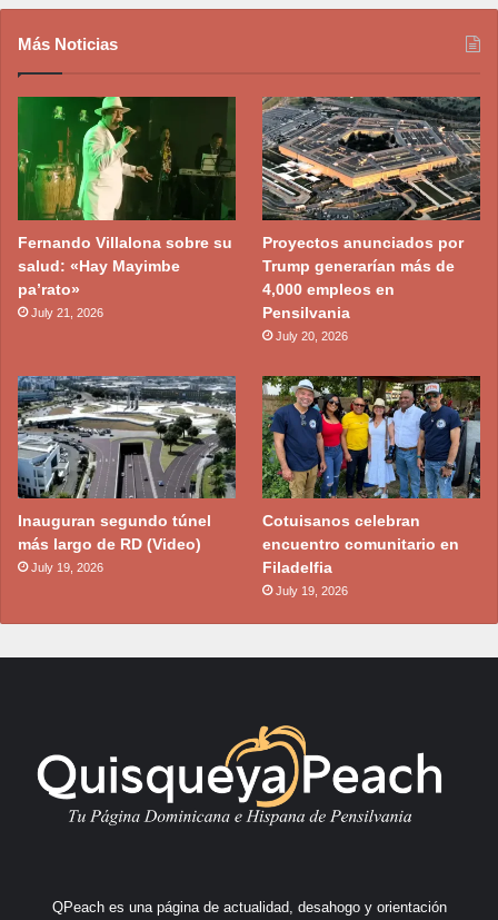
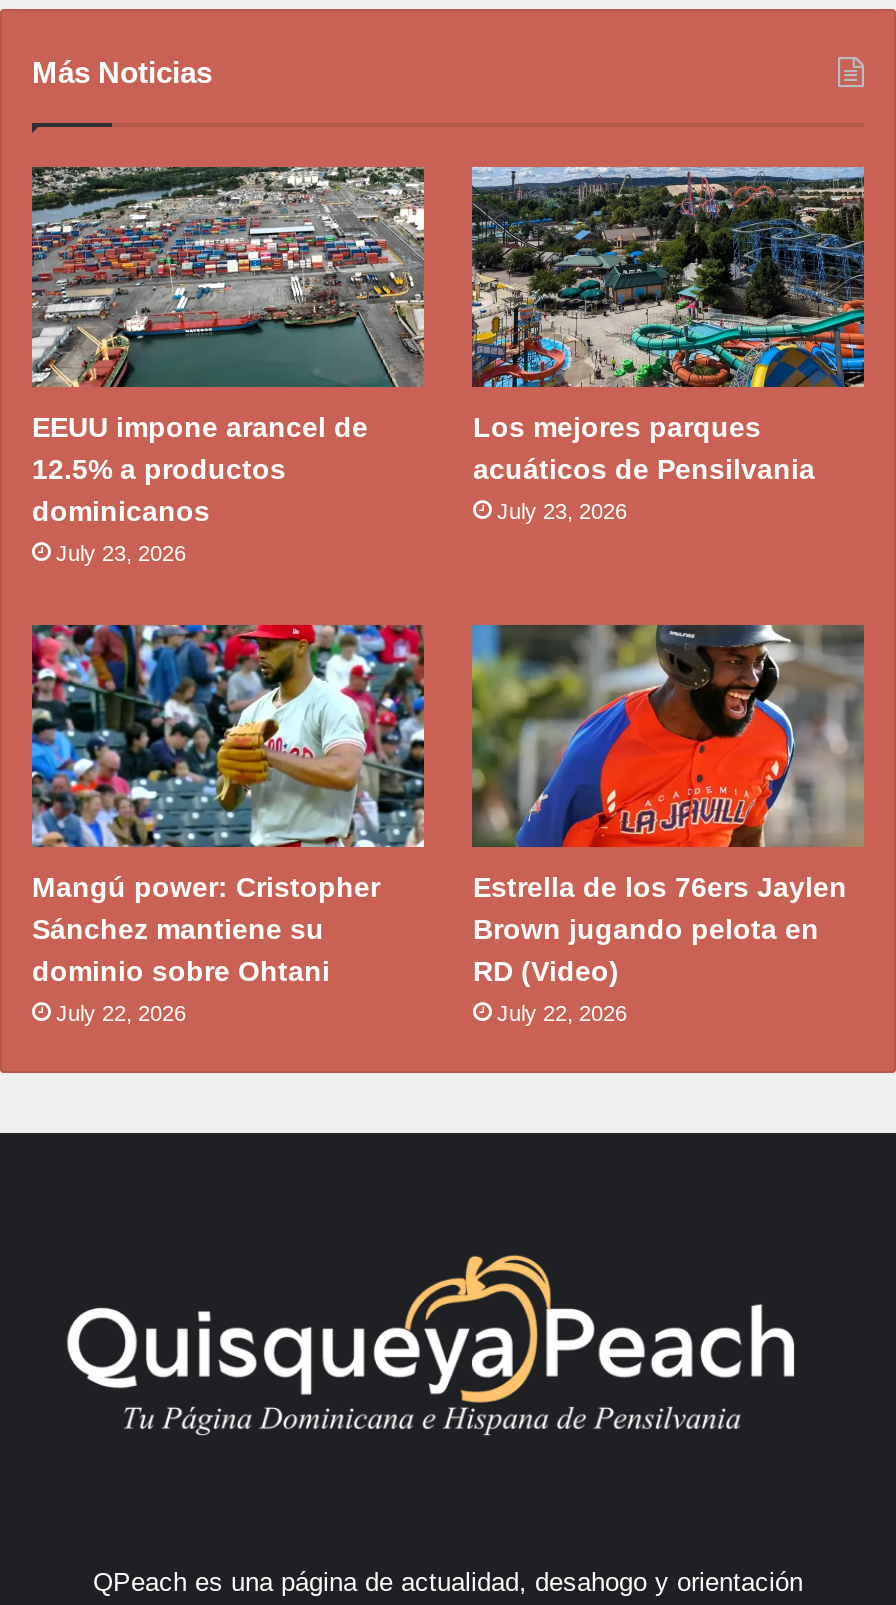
[17,96,237,319] [image] | Fernando Villalona sobre su | salud: «Hay Mayimbe | pa’rato» | July 21, 2026 -> [30,165,426,566] [image] | EEUU impone arancel de | 12.5% a productos | dominicanos | July 23, 2026
[262,96,481,342] [image] | Proyectos anunciados por | Trump generarían más de | 4,000 empleos en | Pensilvania | July 20, 2026 -> [470,165,866,524] [image] | Los mejores parques | acuáticos de Pensilvania | July 23, 2026
[17,375,237,574] [image] | Inauguran segundo túnel | más largo de RD (Video) | July 19, 2026 -> [30,623,426,1025] [image] | Mangú power: Cristopher | Sánchez mantiene su | dominio sobre Ohtani | July 22, 2026
[262,375,481,597] [image] | Cotuisanos celebran | encuentro comunitario en | Filadelfia | July 19, 2026 -> [470,623,864,1025] [image] | Estrella de los 76ers Jaylen | Brown jugando pelota en | RD (Video) | July 22, 2026

